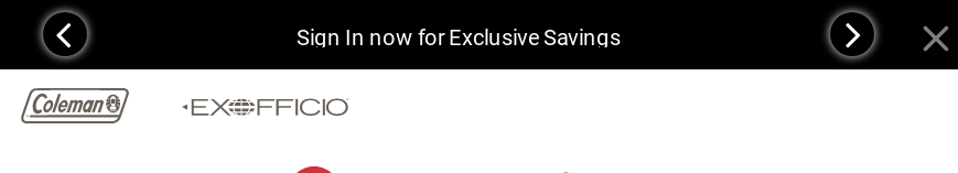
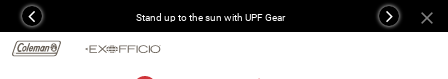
[297,25,621,50] Sign In now for Exclusive Savings -> [136,12,285,23] Stand up to the sun with UPF Gear

